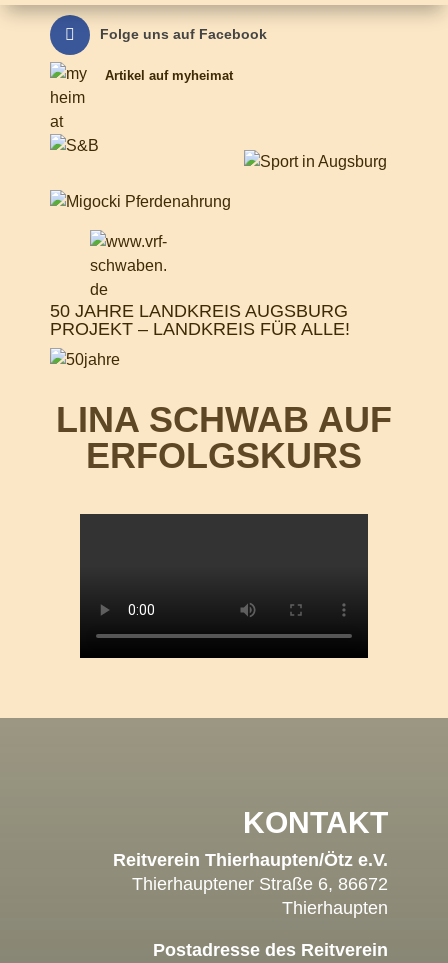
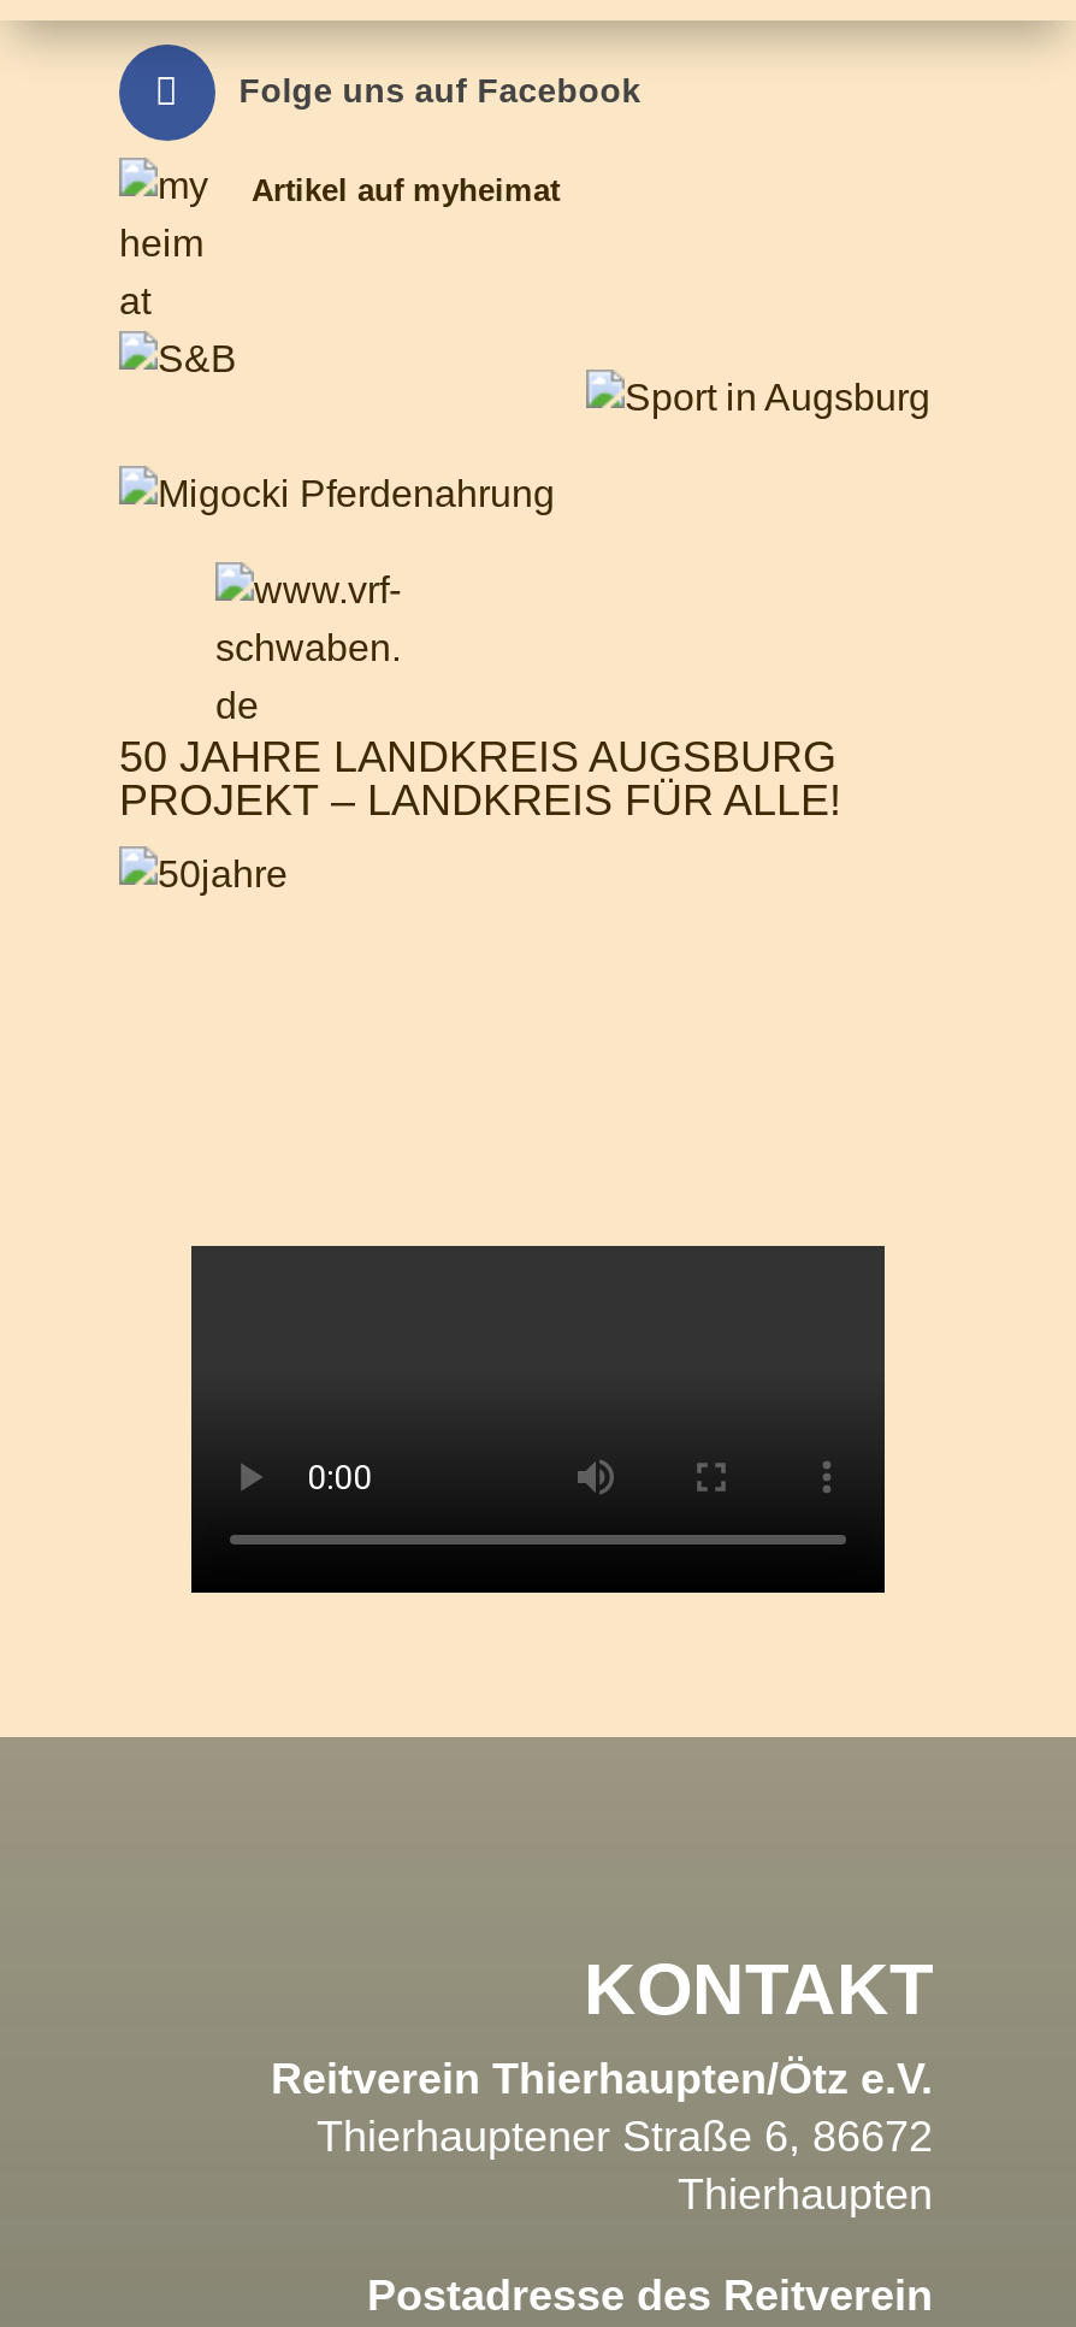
[56,399,392,476] LINA SCHWAB AUF | ERFOLGSKURS -> none

